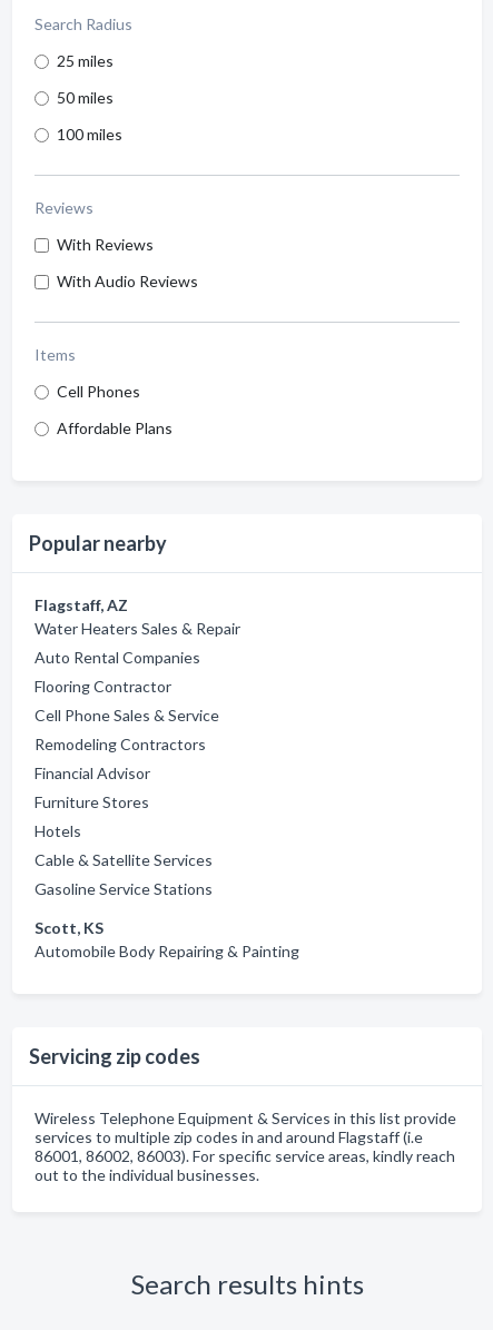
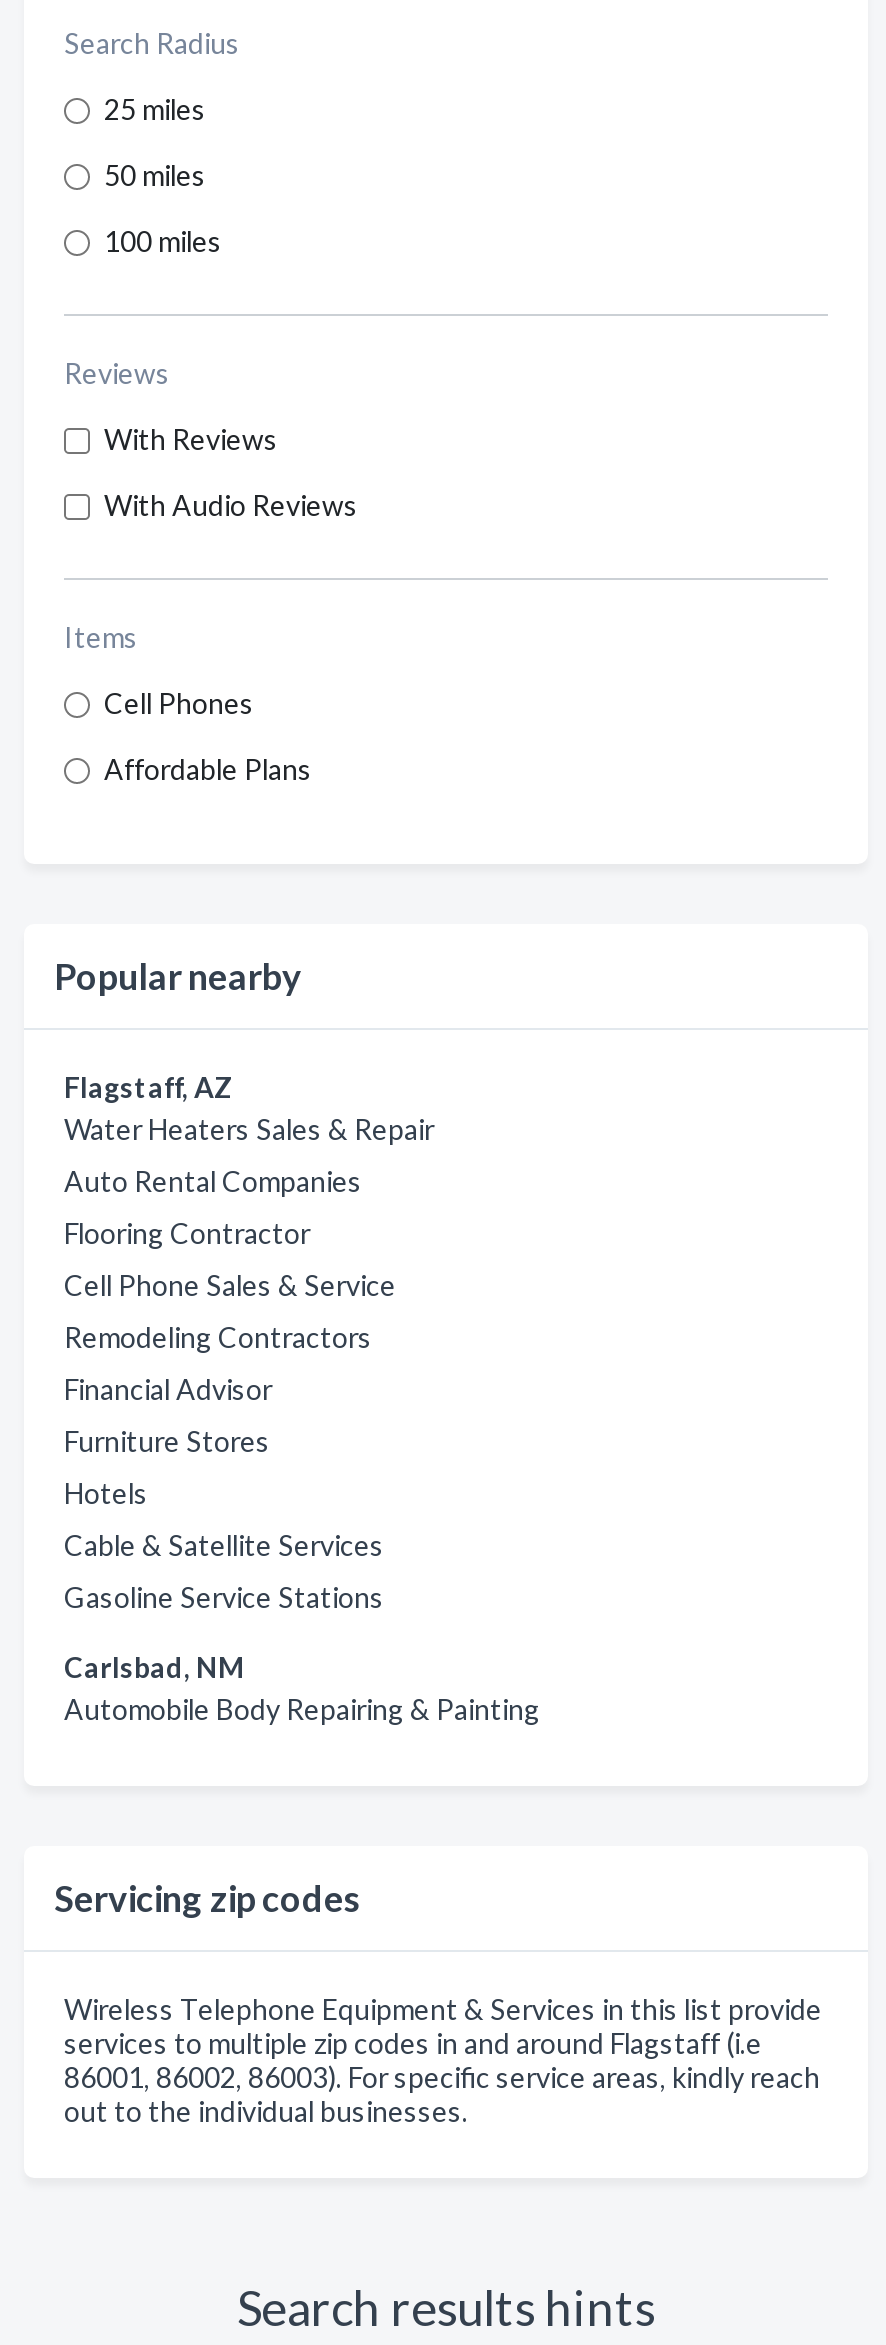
[34,918,103,937] Scott, KS -> [64,1650,244,1684] Carlsbad, NM

